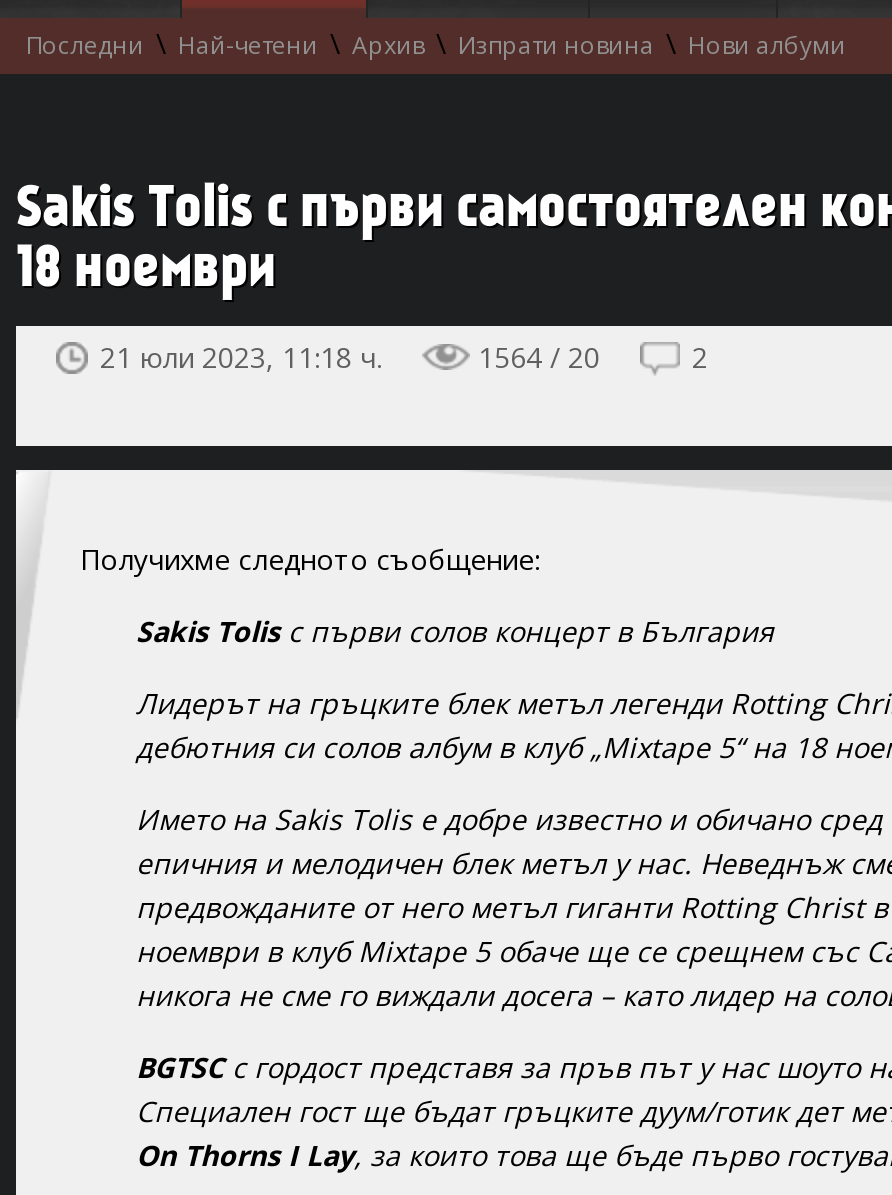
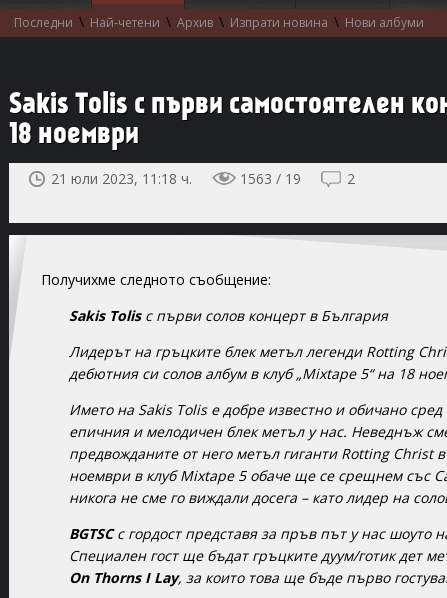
[478,338,600,376] 1564 / 20 -> [240,169,301,188] 1563 / 19

